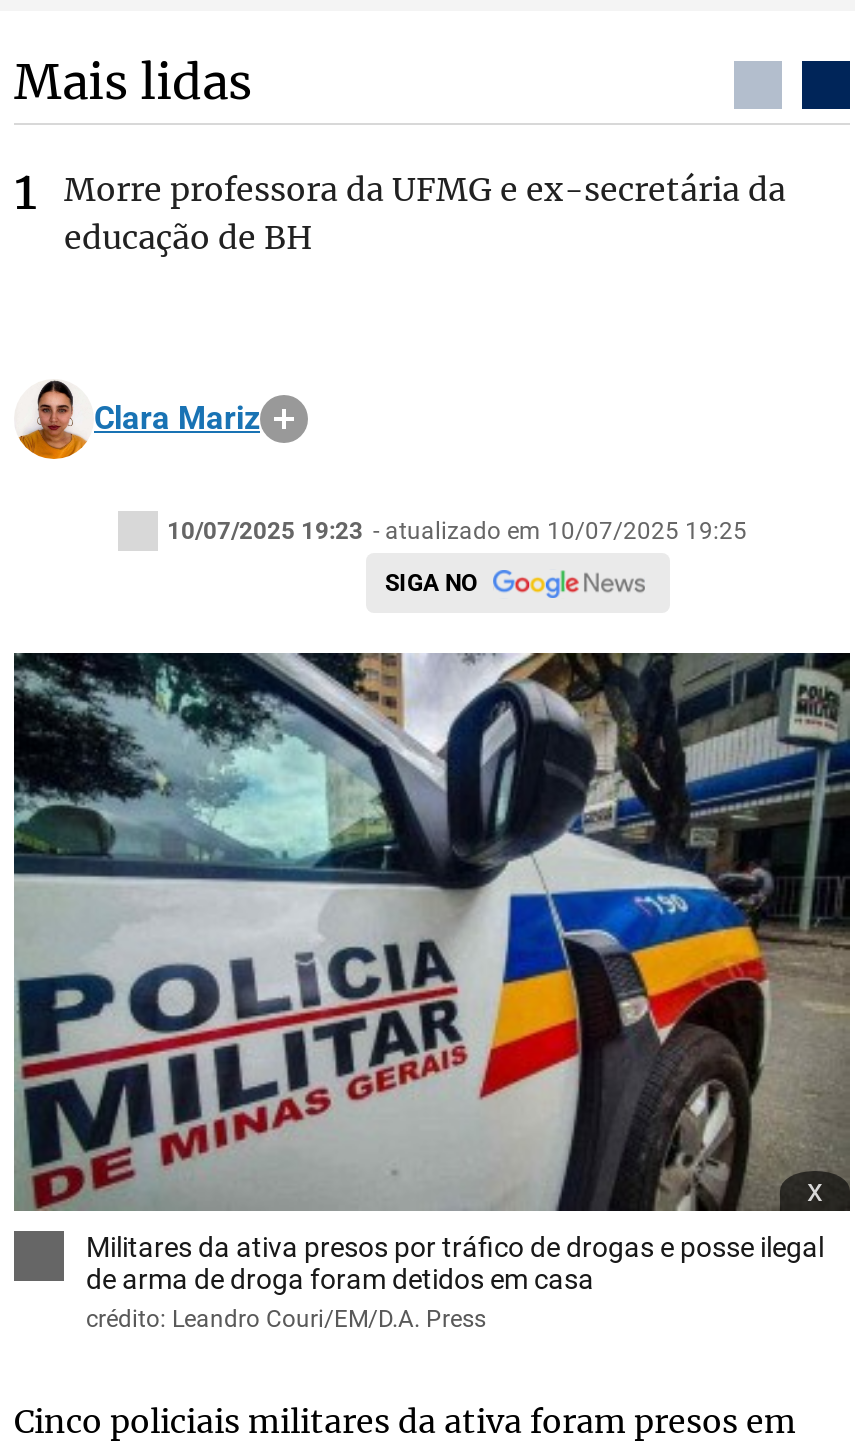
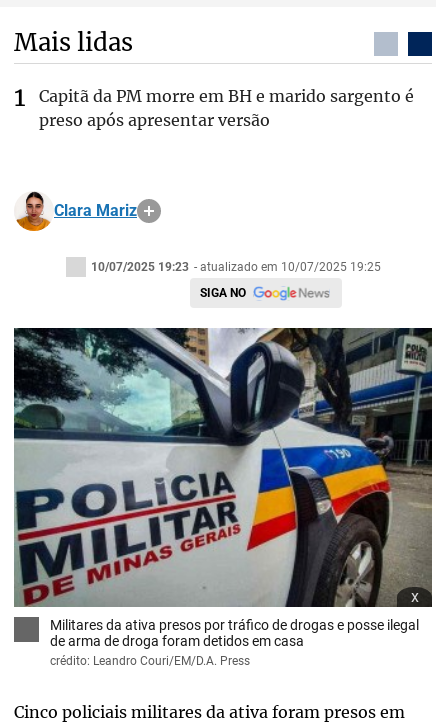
[64,169,786,257] Morre professora da UFMG e ex-secretária da | educação de BH -> [39,86,414,130] Capitã da PM morre em BH e marido sargento é | preso após apresentar versão

